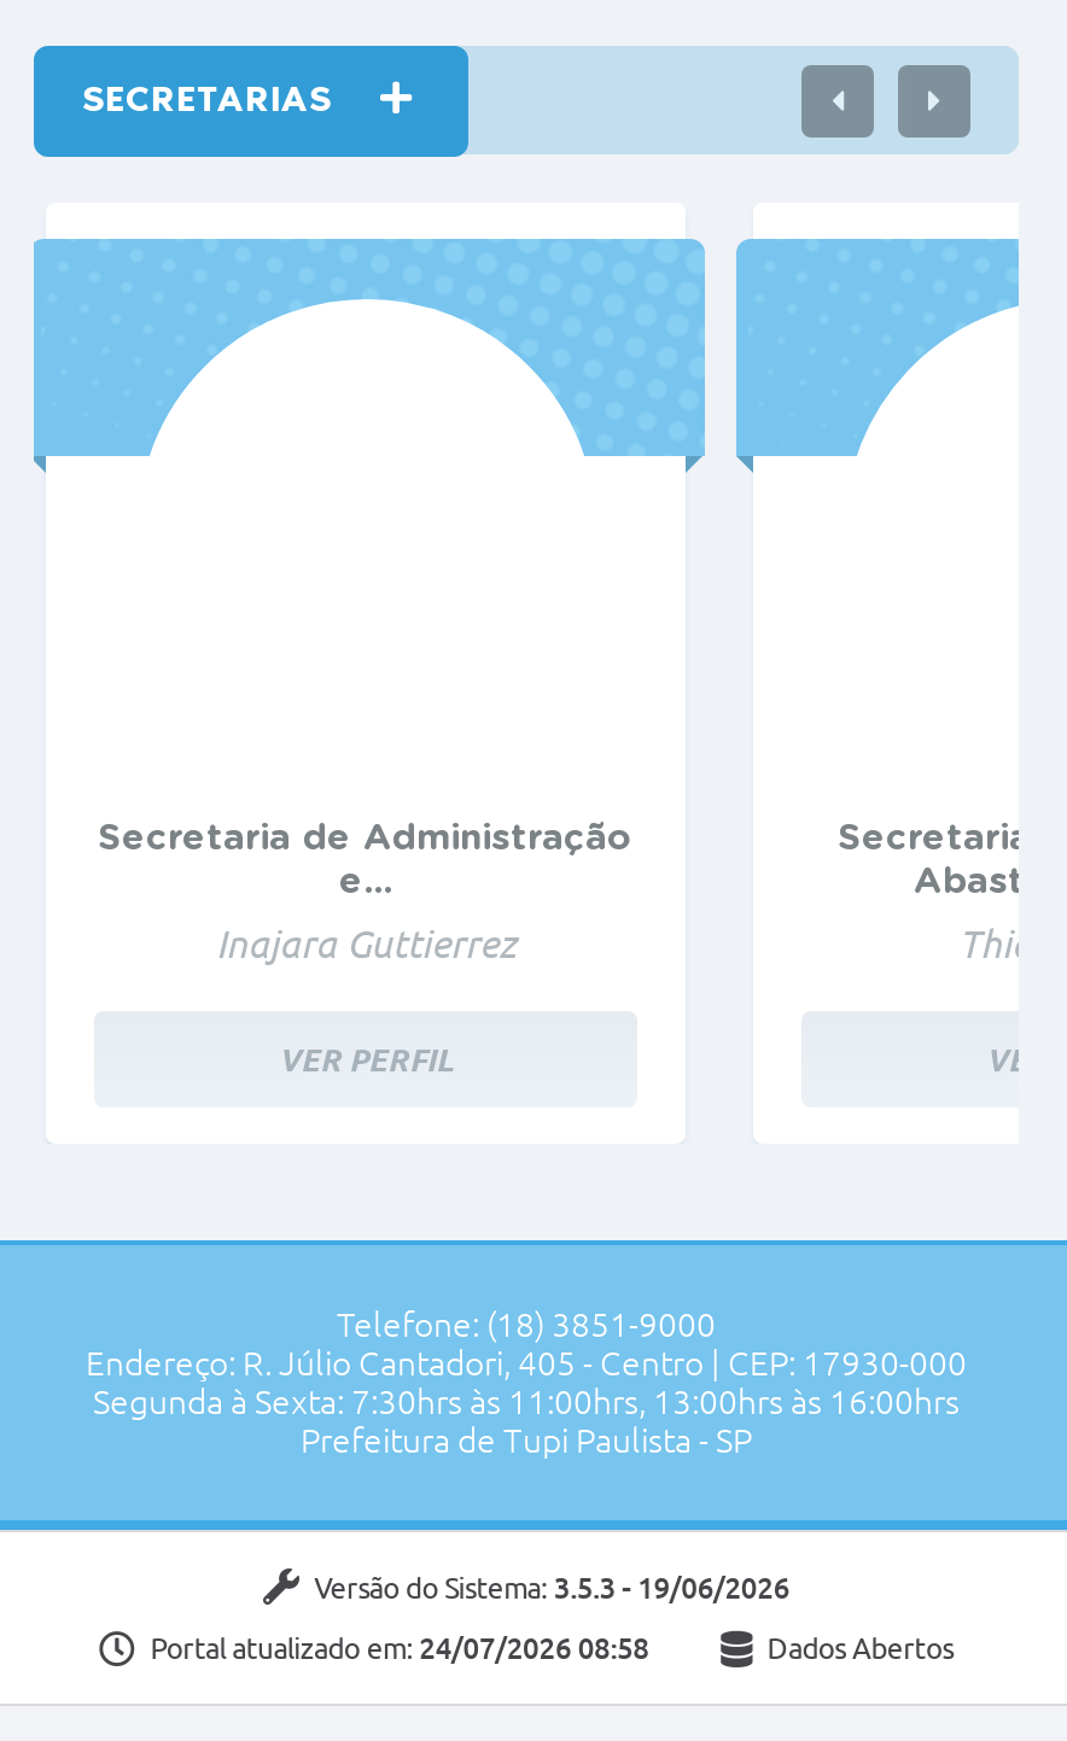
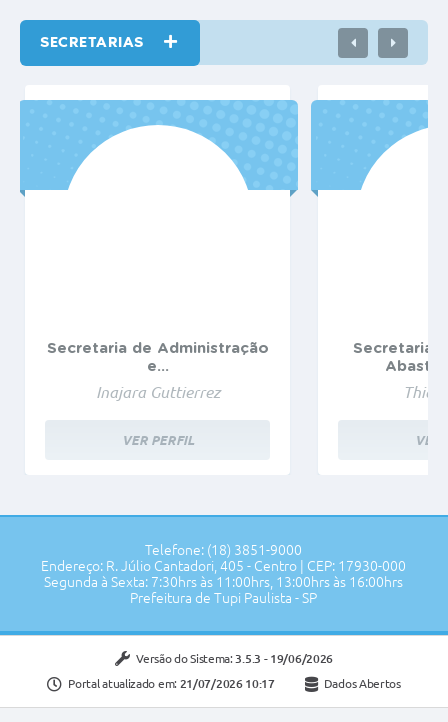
[150,1633,649,1664] Portal atualizado em: 24/07/2026 08:58 -> [68,678,275,691] Portal atualizado em: 21/07/2026 10:17

